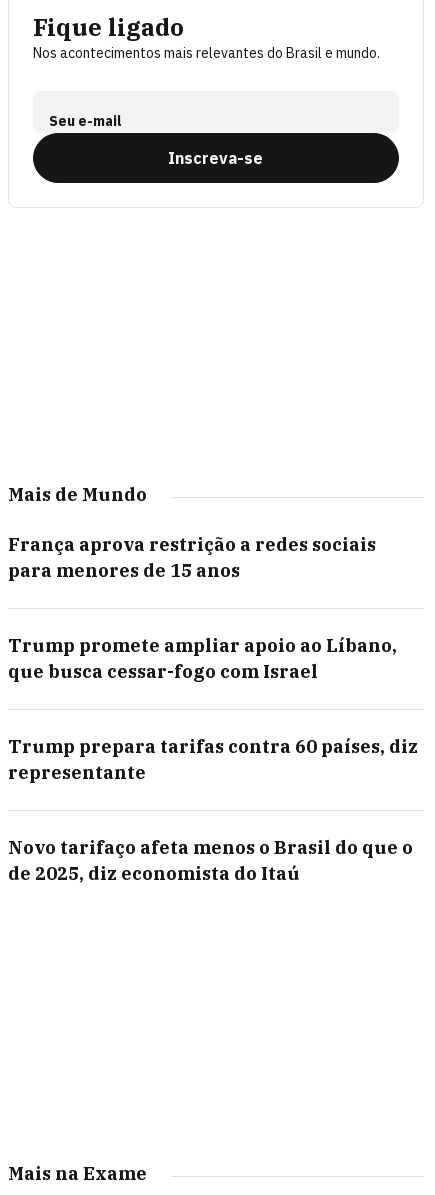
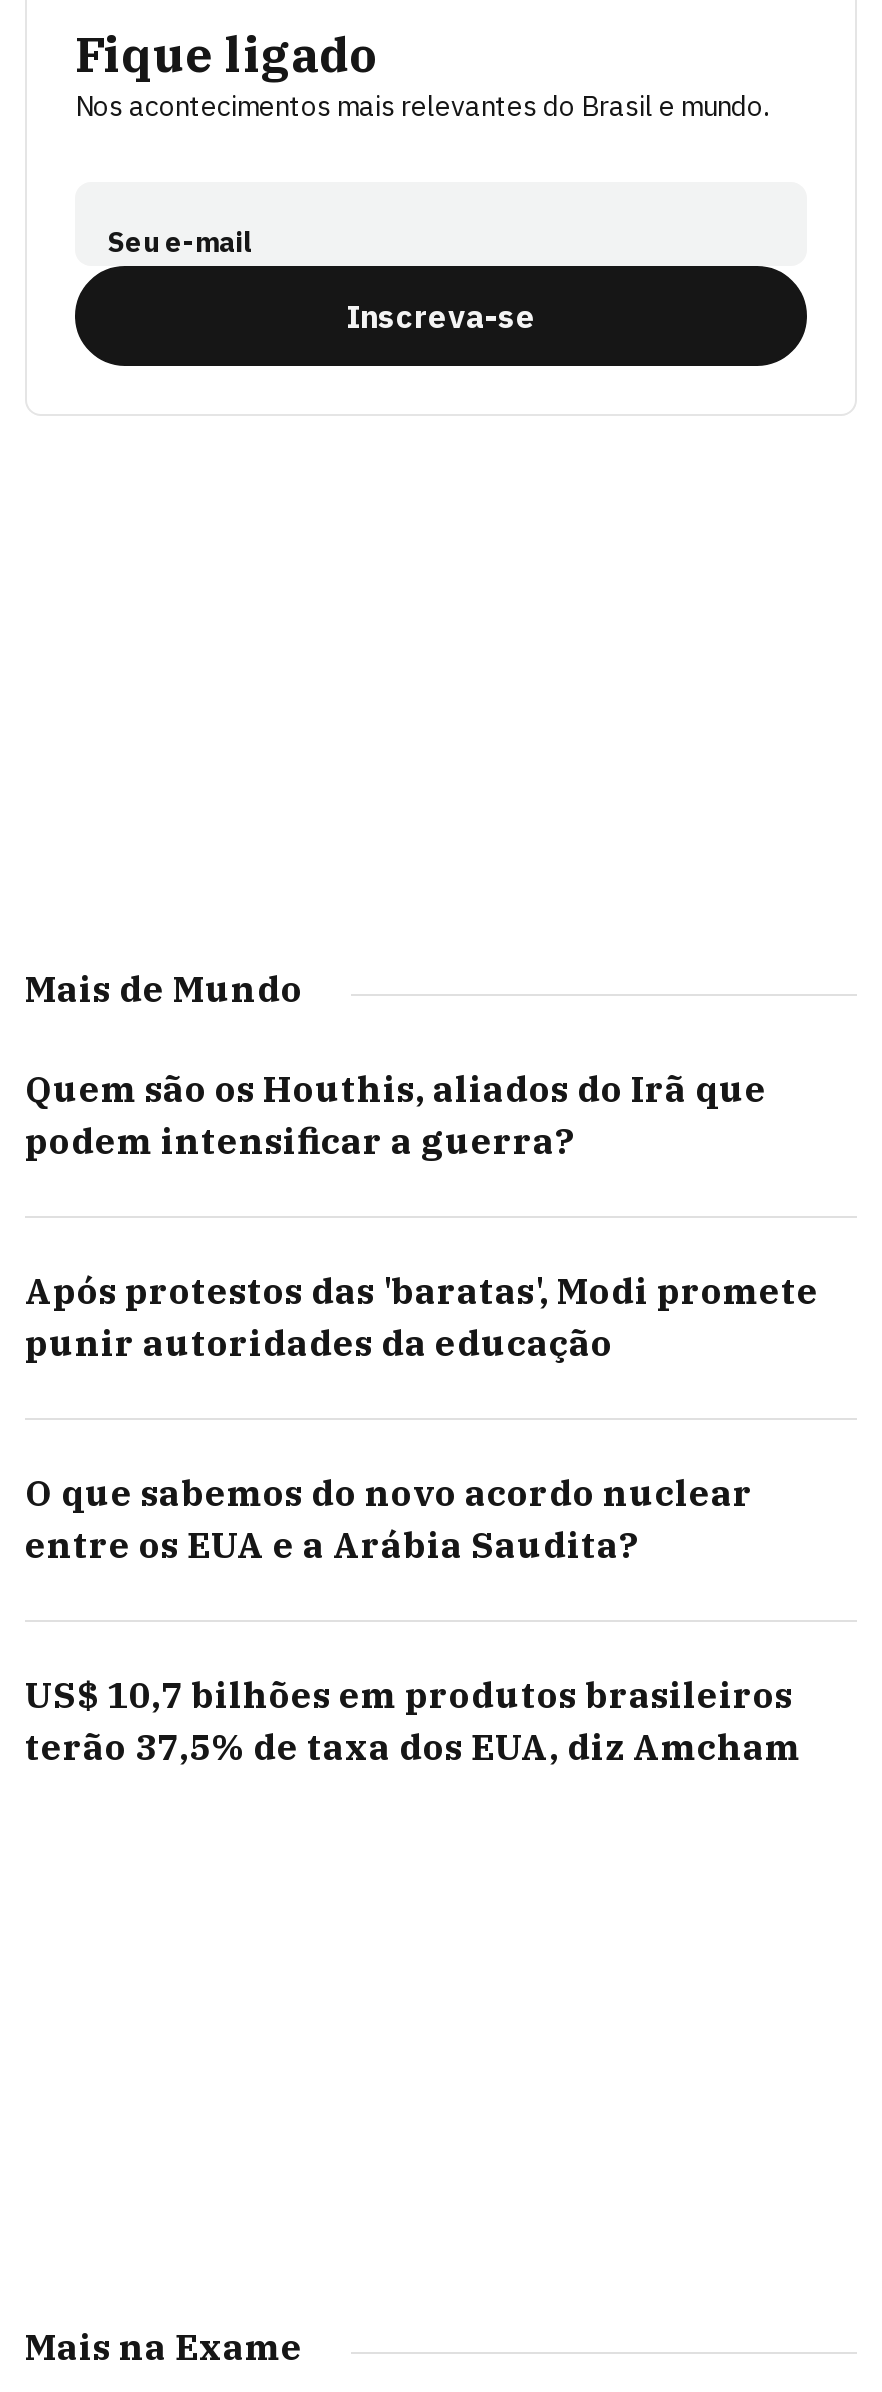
[8,533,376,582] França aprova restrição a redes sociais | para menores de 15 anos -> [25,1066,767,1164] Quem são os Houthis, aliados do Irã que | podem intensificar a guerra?
[8,634,397,683] Trump promete ampliar apoio ao Líbano, | que busca cessar-fogo com Israel -> [25,1268,819,1366] Após protestos das 'baratas', Modi promete | punir autoridades da educação
[8,735,418,784] Trump prepara tarifas contra 60 países, diz | representante -> [25,1470,753,1568] O que sabemos do novo acordo nuclear | entre os EUA e a Arábia Saudita?
[8,836,413,885] Novo tarifaço afeta menos o Brasil do que o | de 2025, diz economista do Itaú -> [25,1672,801,1770] US$ 10,7 bilhões em produtos brasileiros | terão 37,5% de taxa dos EUA, diz Amcham

